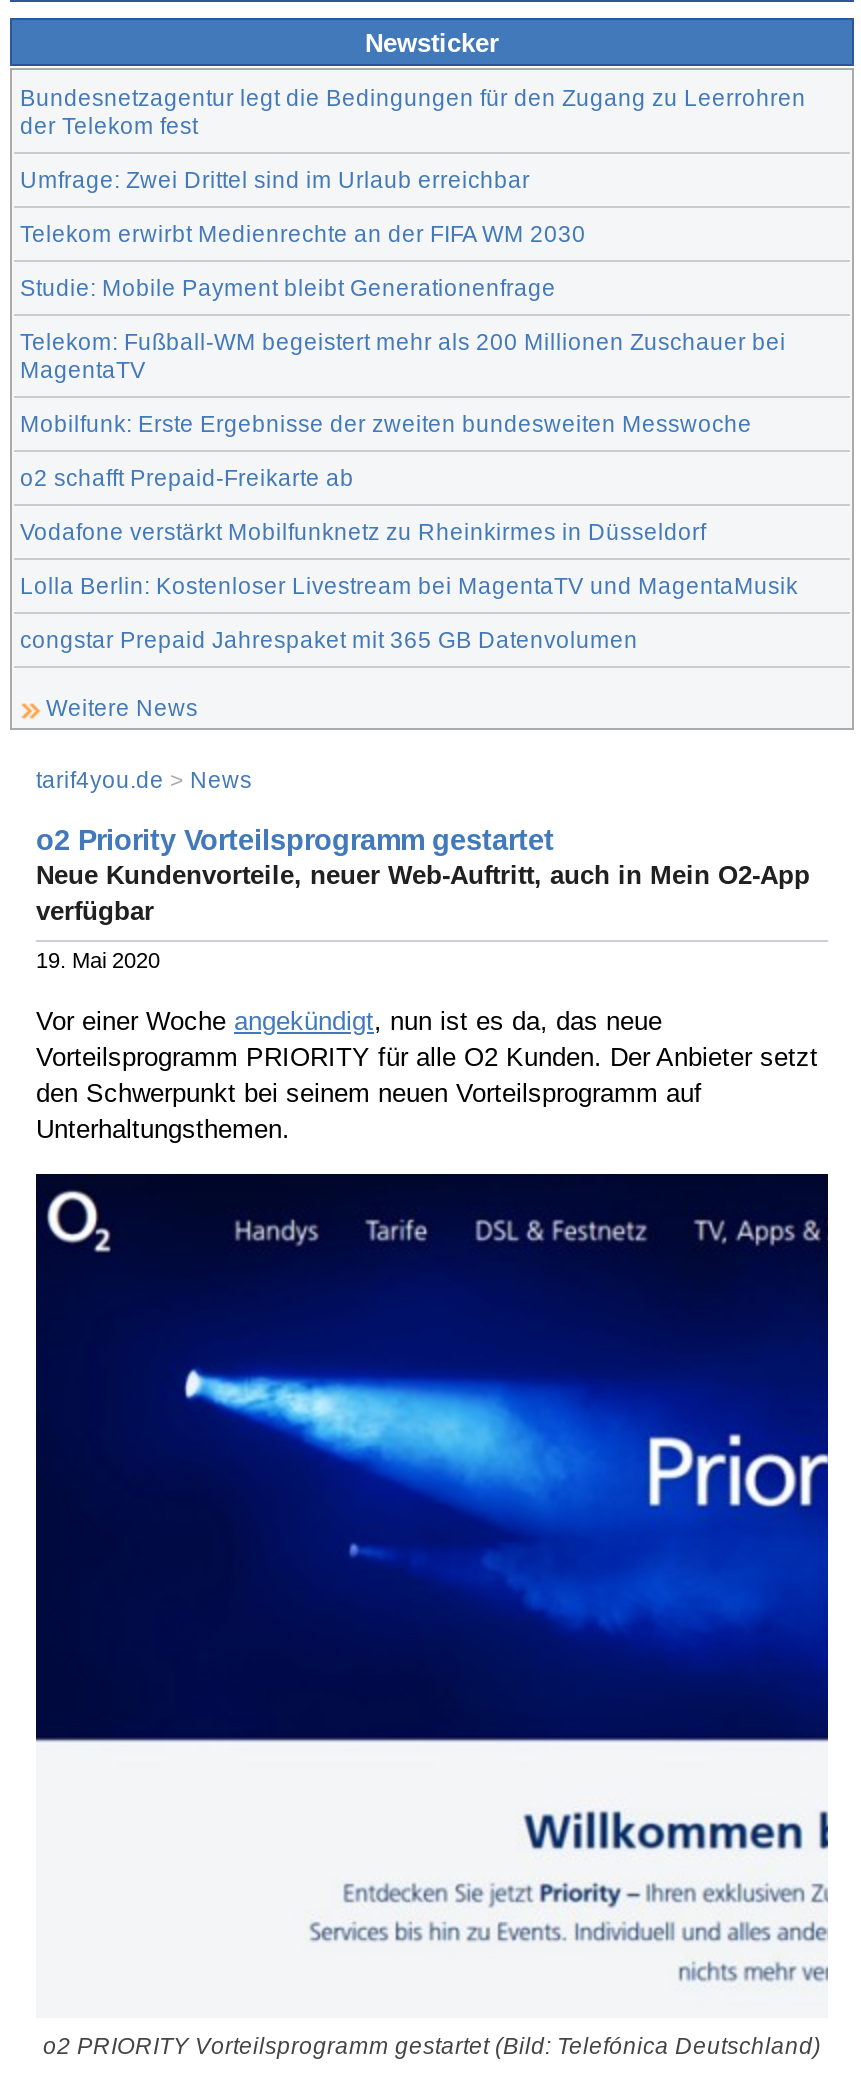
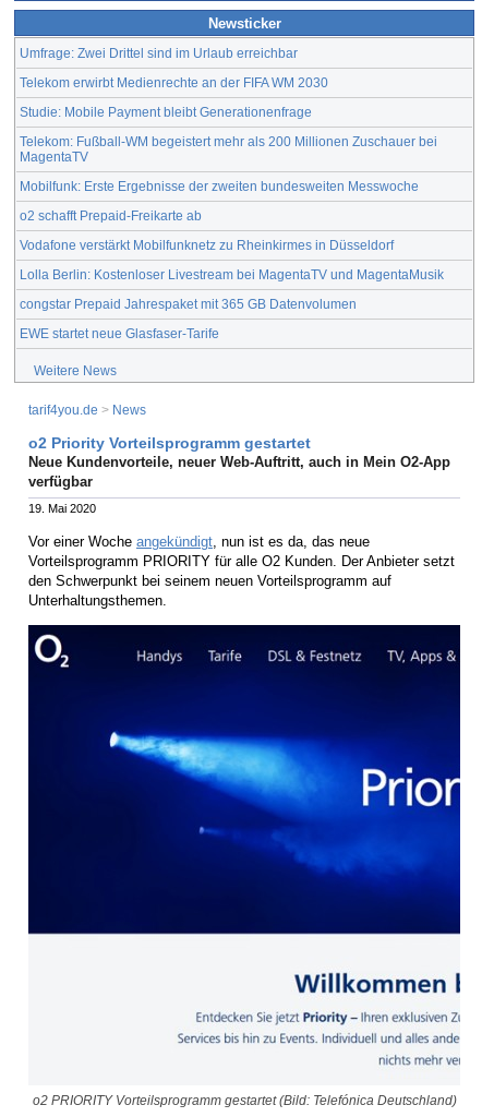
[20,83,806,137] Bundesnetzagentur legt die Bedingungen für den Zugang zu Leerrohren | der Telekom fest -> none
moved [20,165,798,651] -> [20,45,444,310]: Umfrage: Zwei Drittel sind im Urlaub erreichbar | Telekom erwirbt Medienrechte an der FIFA WM 2030 | Studie: Mobile Payment bleibt Generationenfrage | ... | Lolla Berlin: Kostenloser Livestream bei MagentaTV und MagentaMusik | congstar Prepaid Jahrespaket mit 365 GB Datenvolumen
none -> [20,326,219,340] EWE startet neue Glasfaser-Tarife

